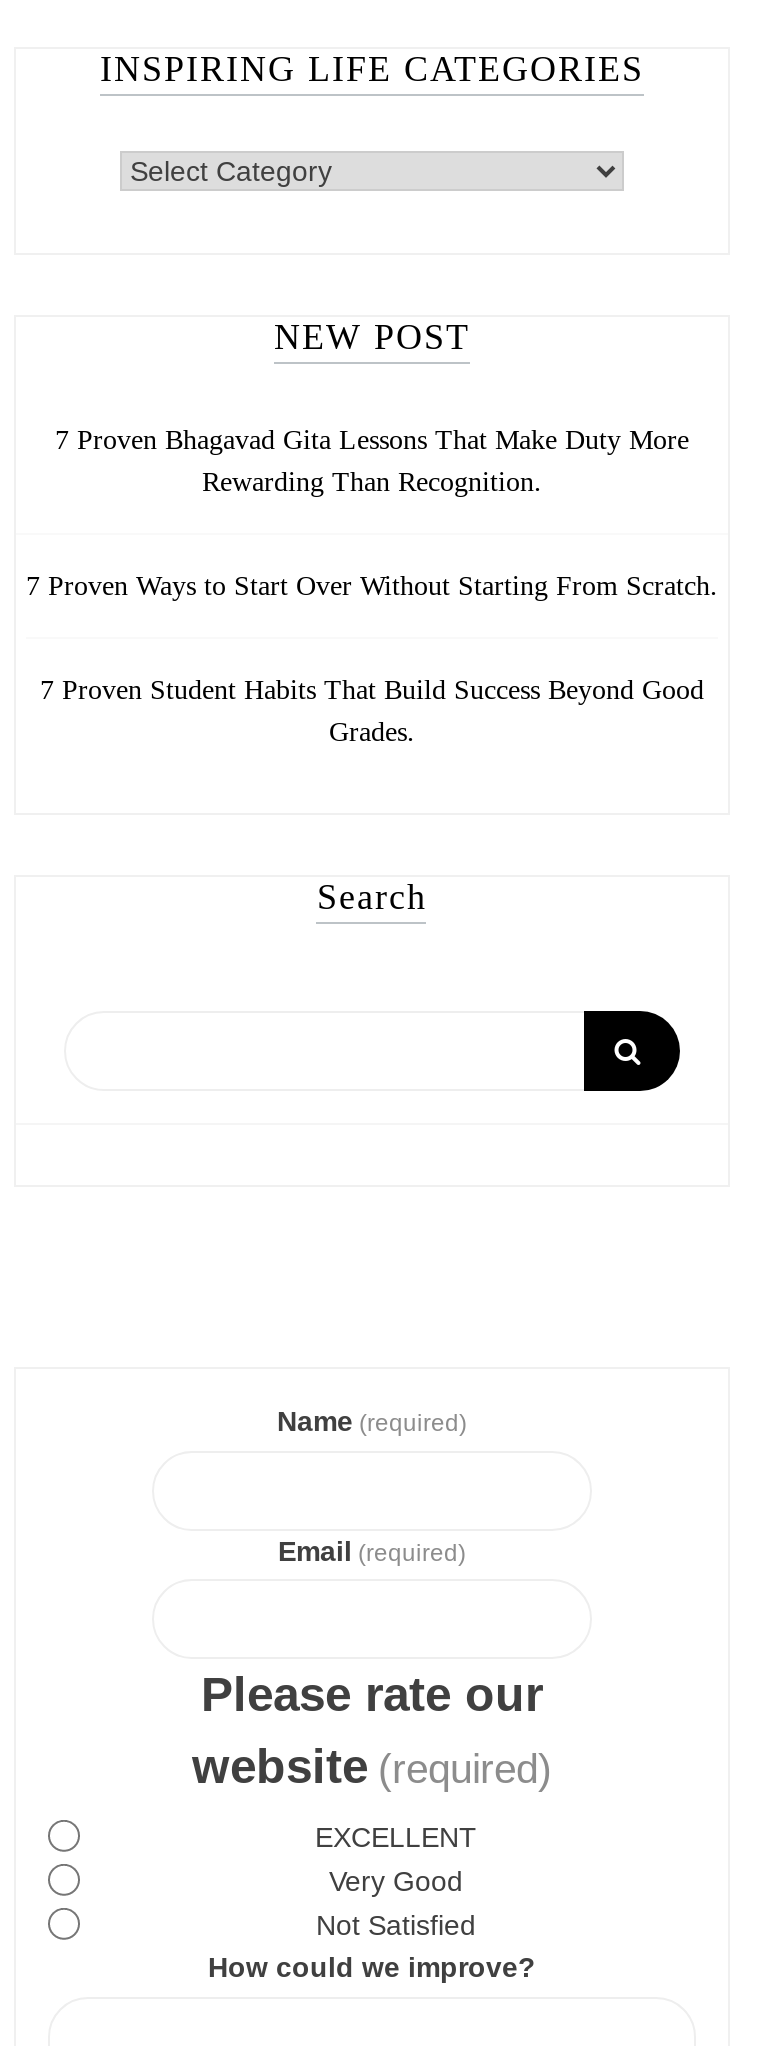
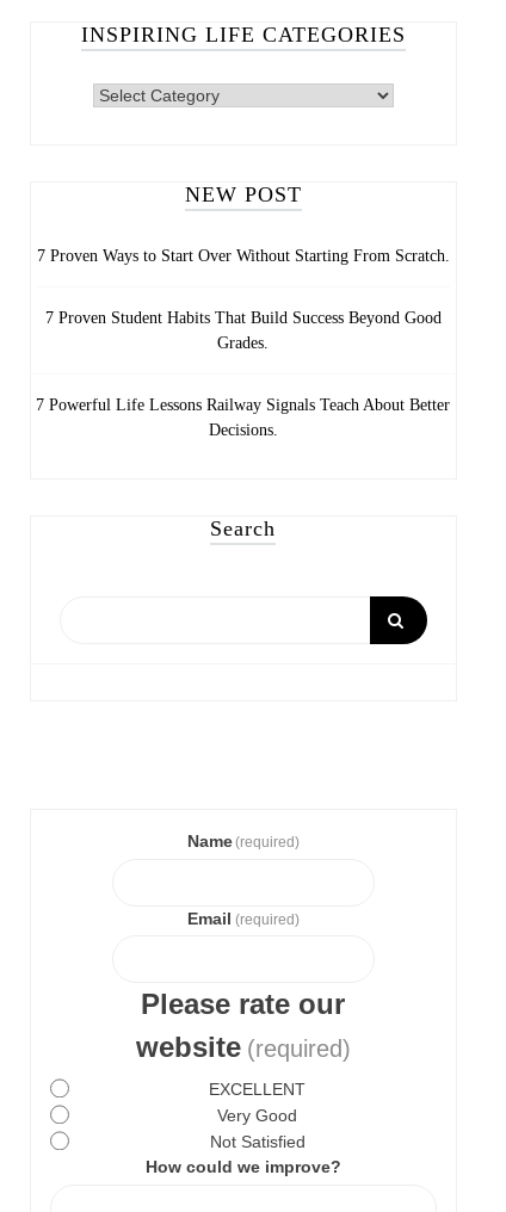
[55,425,689,497] 7 Proven Bhagavad Gita Lessons That Make Duty More | Rewarding Than Recognition. -> none
moved [26,571,718,747] -> [37,247,450,352]: 7 Proven Ways to Start Over Without Starting From Scratch. | 7 Proven Student Habits That Build Success Beyond Good | Grades.
none -> [36,396,451,439] 7 Powerful Life Lessons Railway Signals Teach About Better | Decisions.

